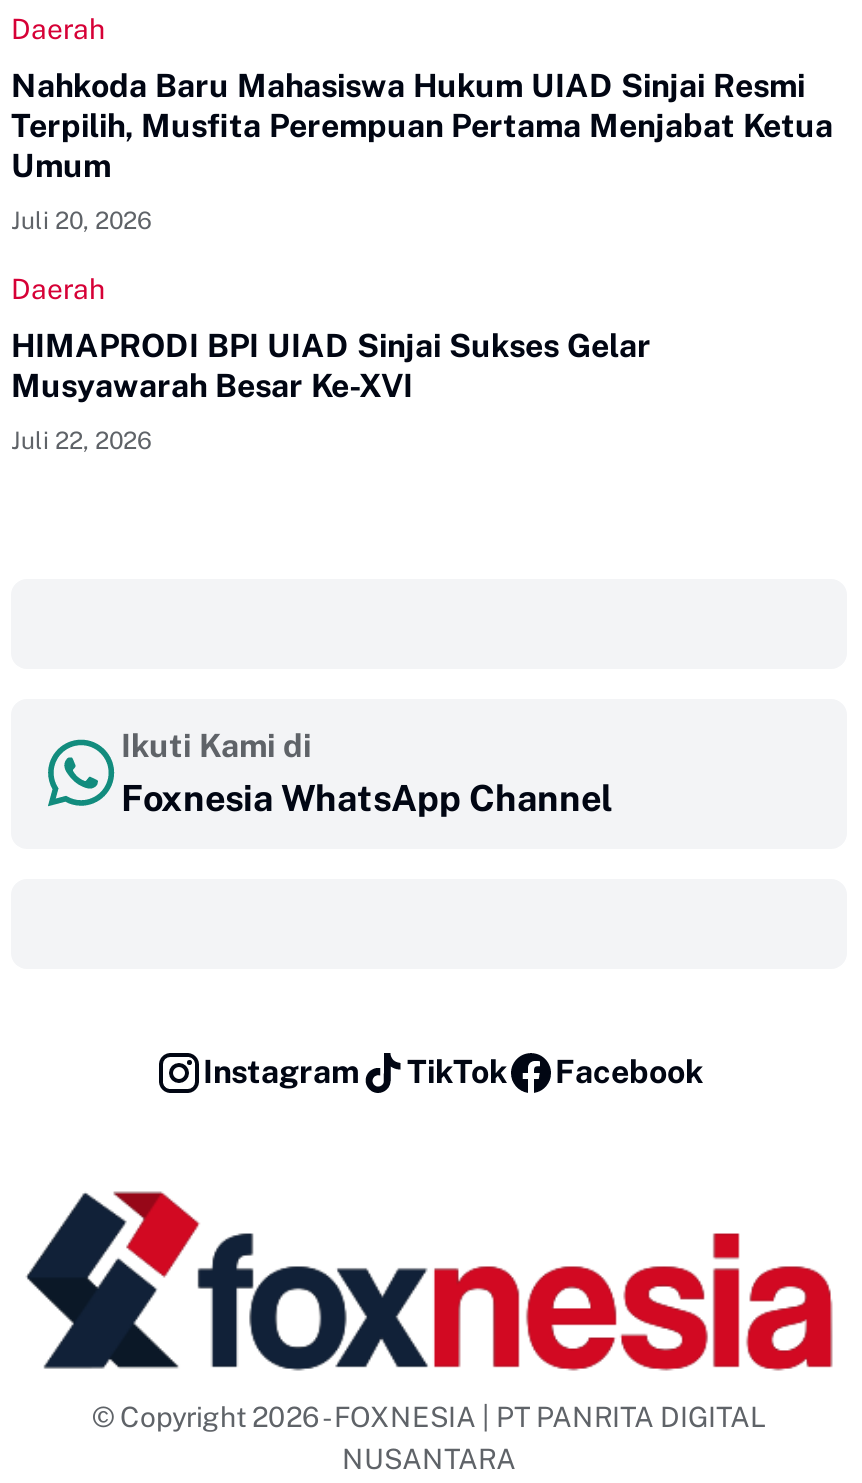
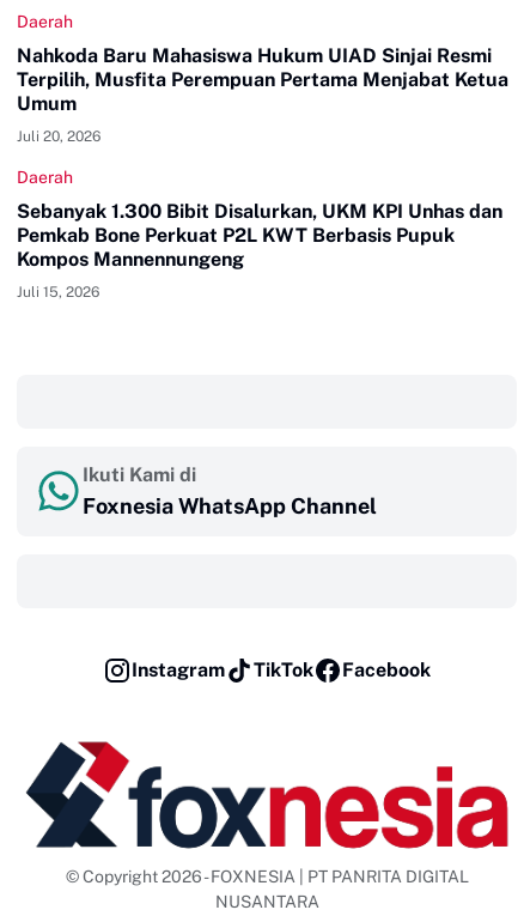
[11,327,651,405] HIMAPRODI BPI UIAD Sinjai Sukses Gelar | Musyawarah Besar Ke-XVI -> [17,200,502,270] Sebanyak 1.300 Bibit Disalurkan, UKM KPI Unhas dan | Pemkab Bone Perkuat P2L KWT Berbasis Pupuk | Kompos Mannennungeng
[11,427,151,455] Juli 22, 2026 -> [17,284,99,300] Juli 15, 2026

